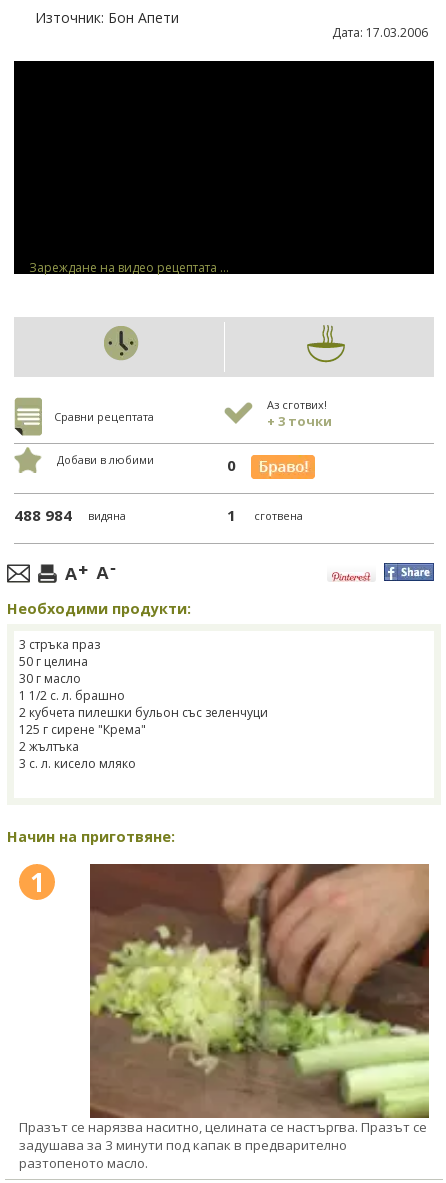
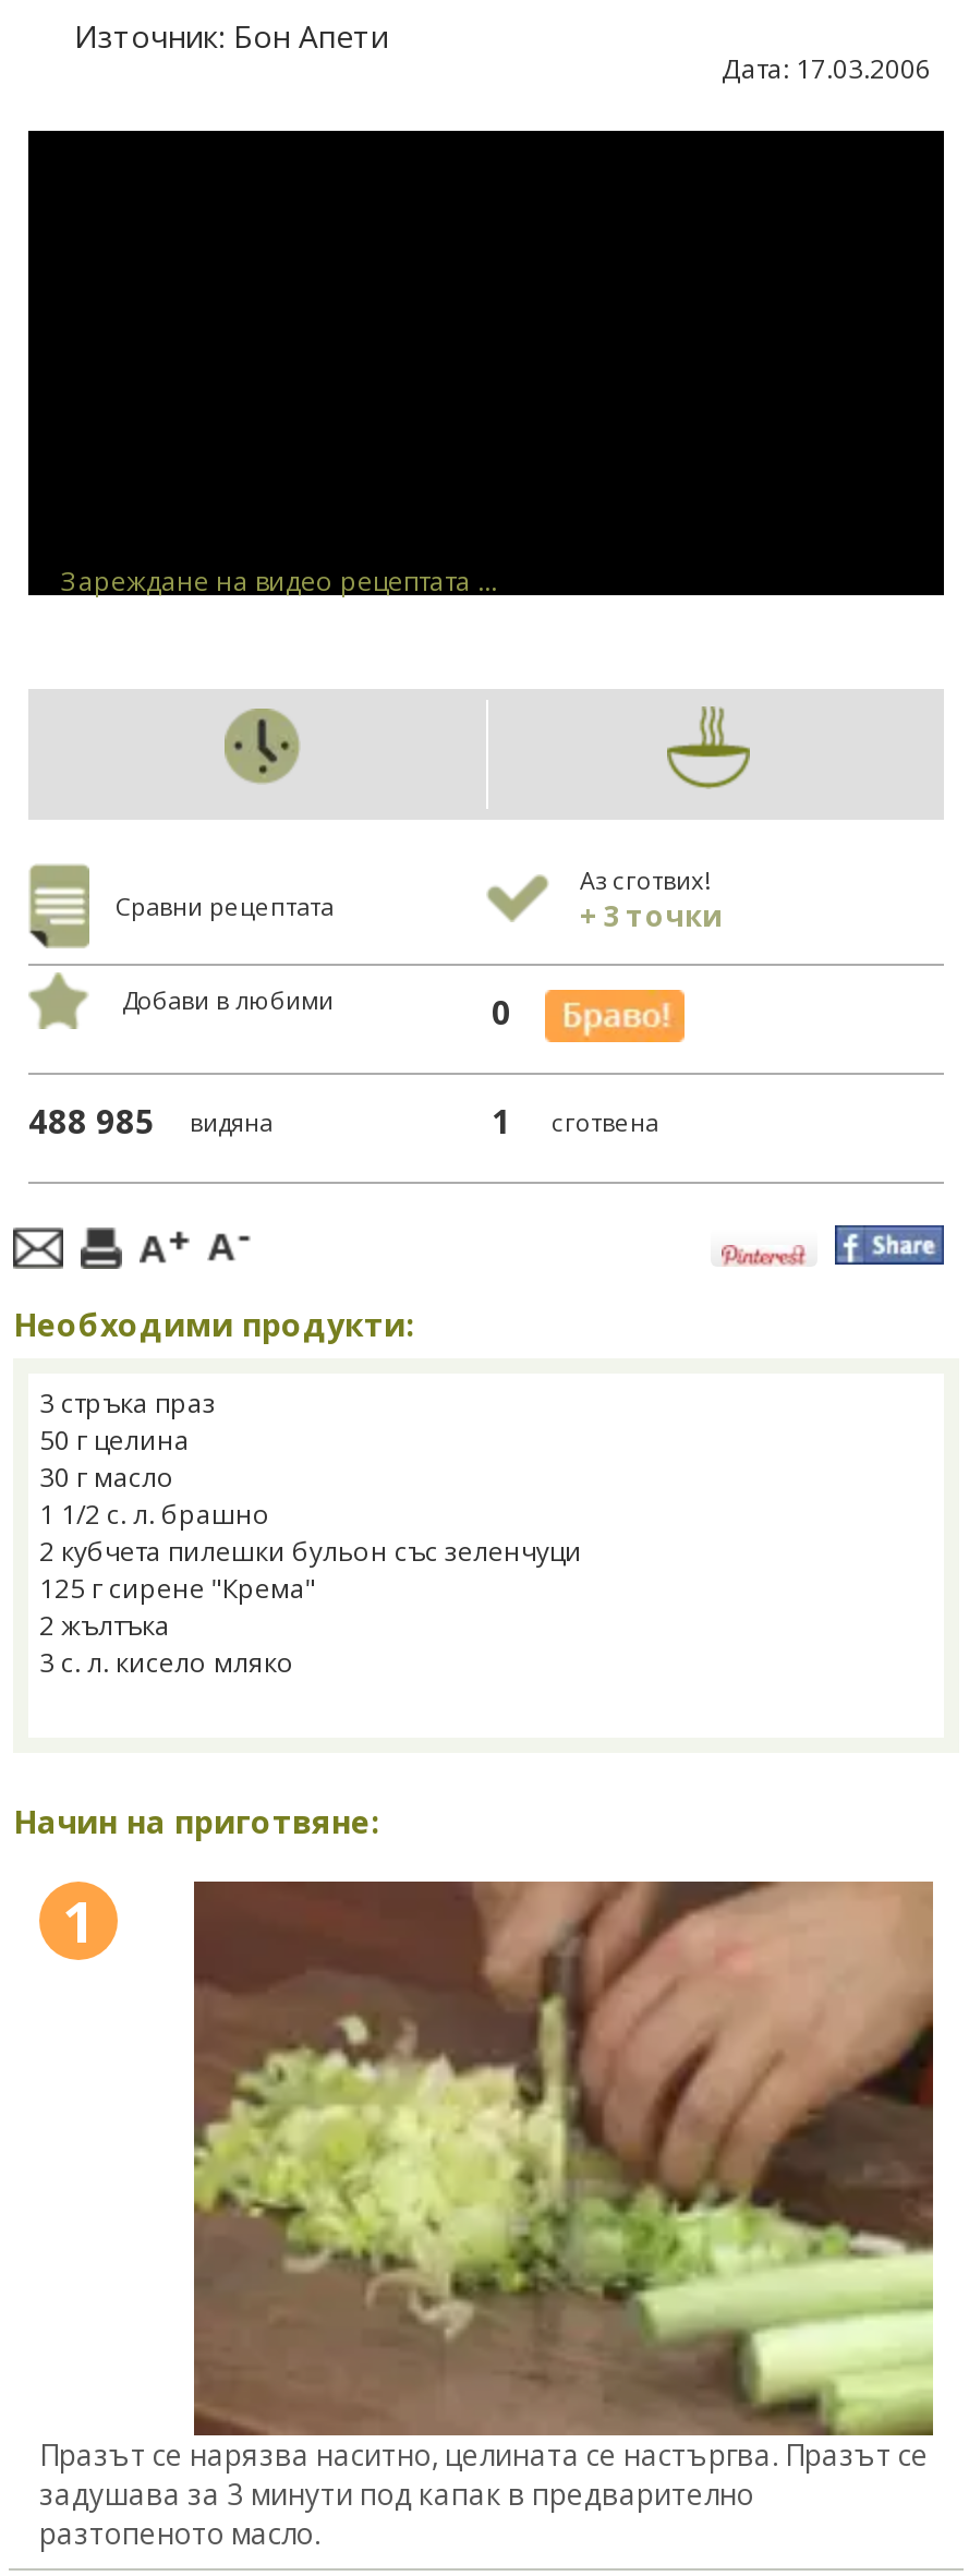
[14,505,126,525] 488 984 видяна -> [28,1098,272,1142] 488 985 видяна

